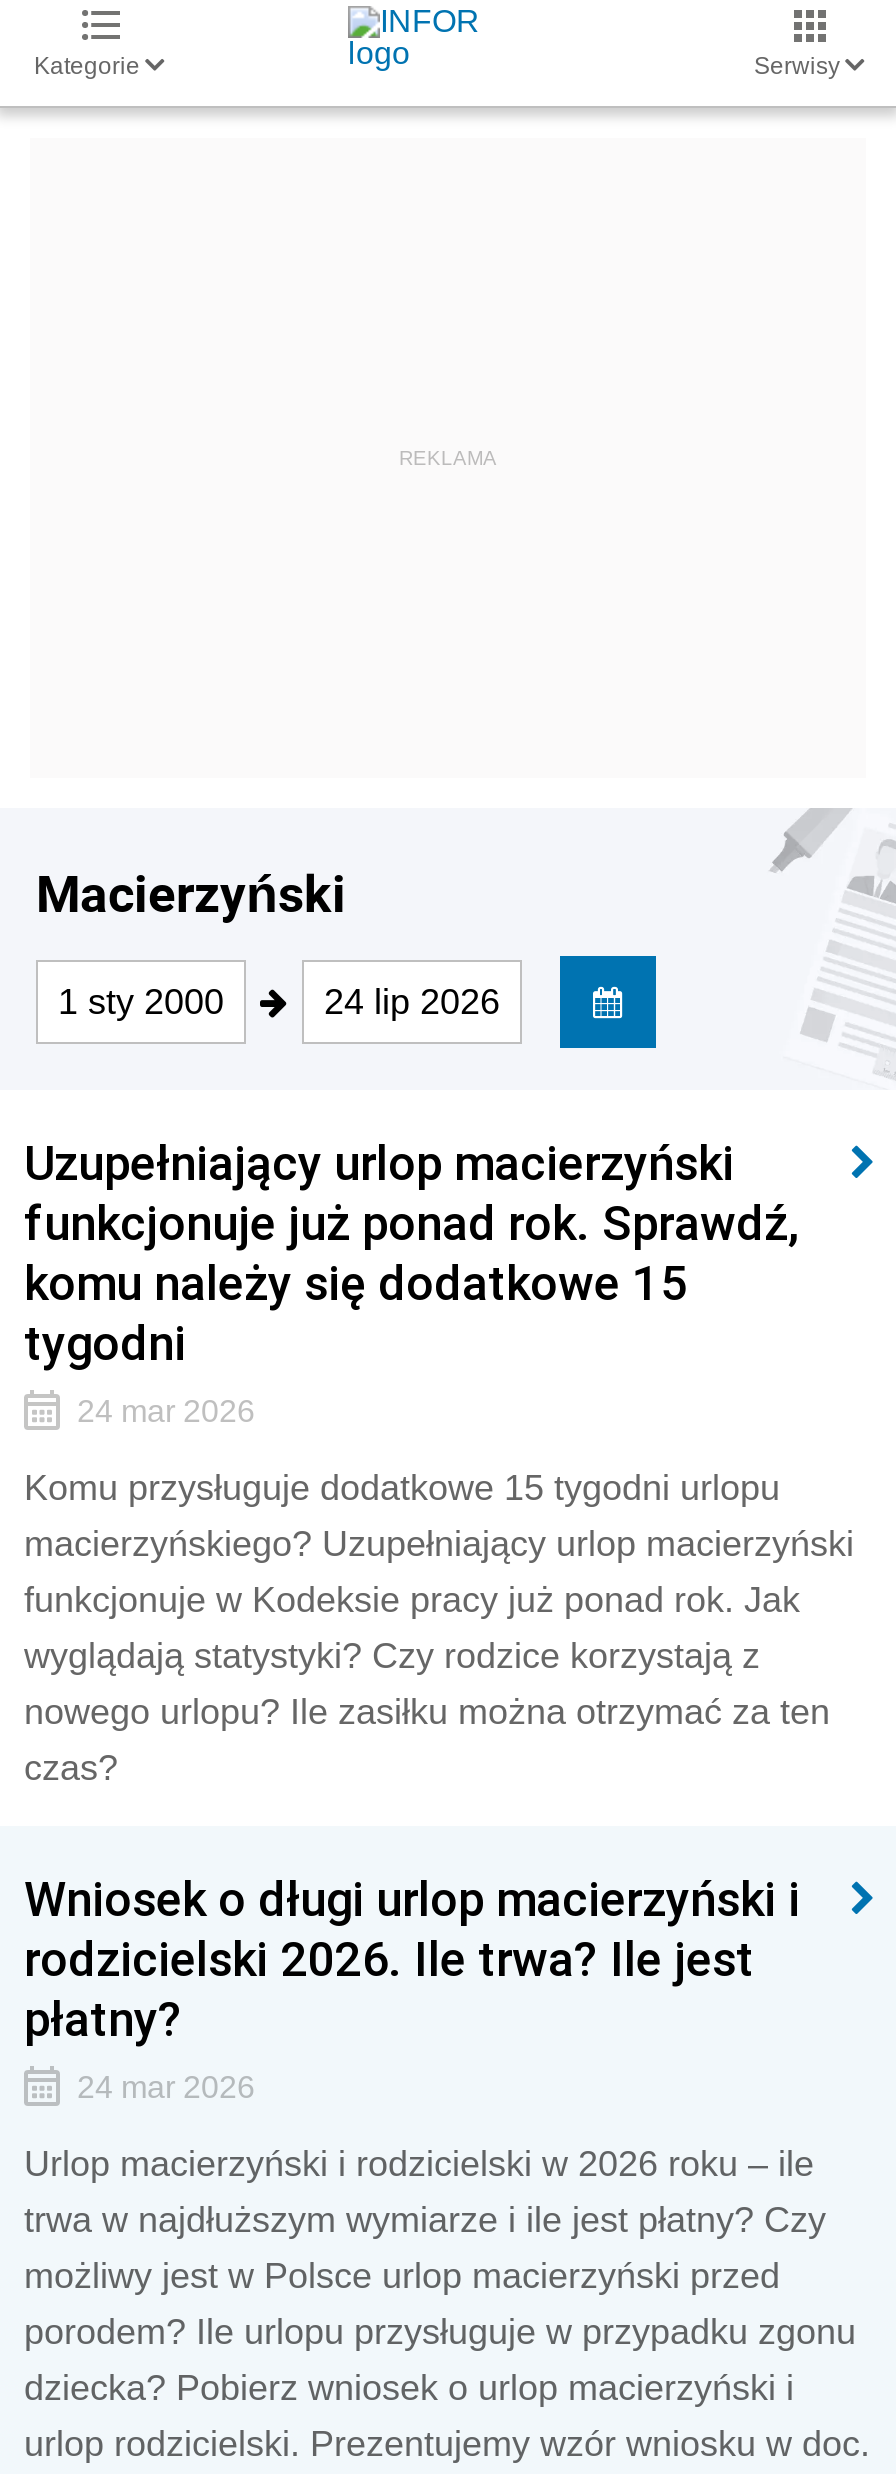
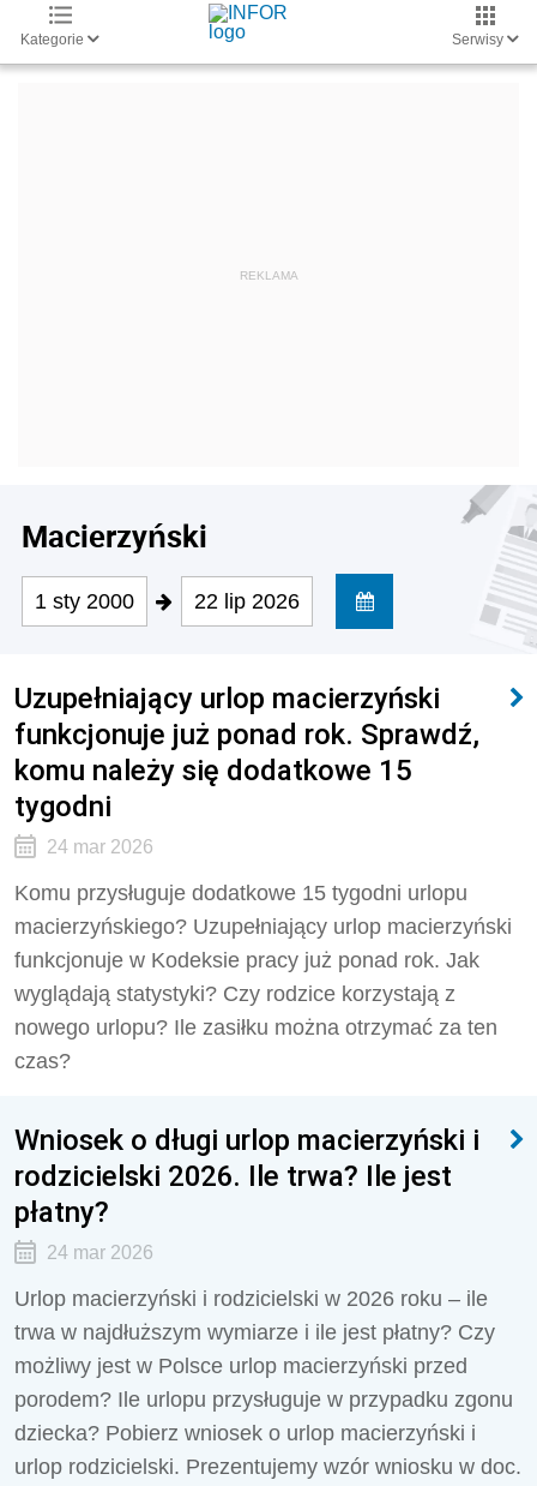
[324,982,500,1022] 24 lip 2026 -> [194,589,300,613] 22 lip 2026

